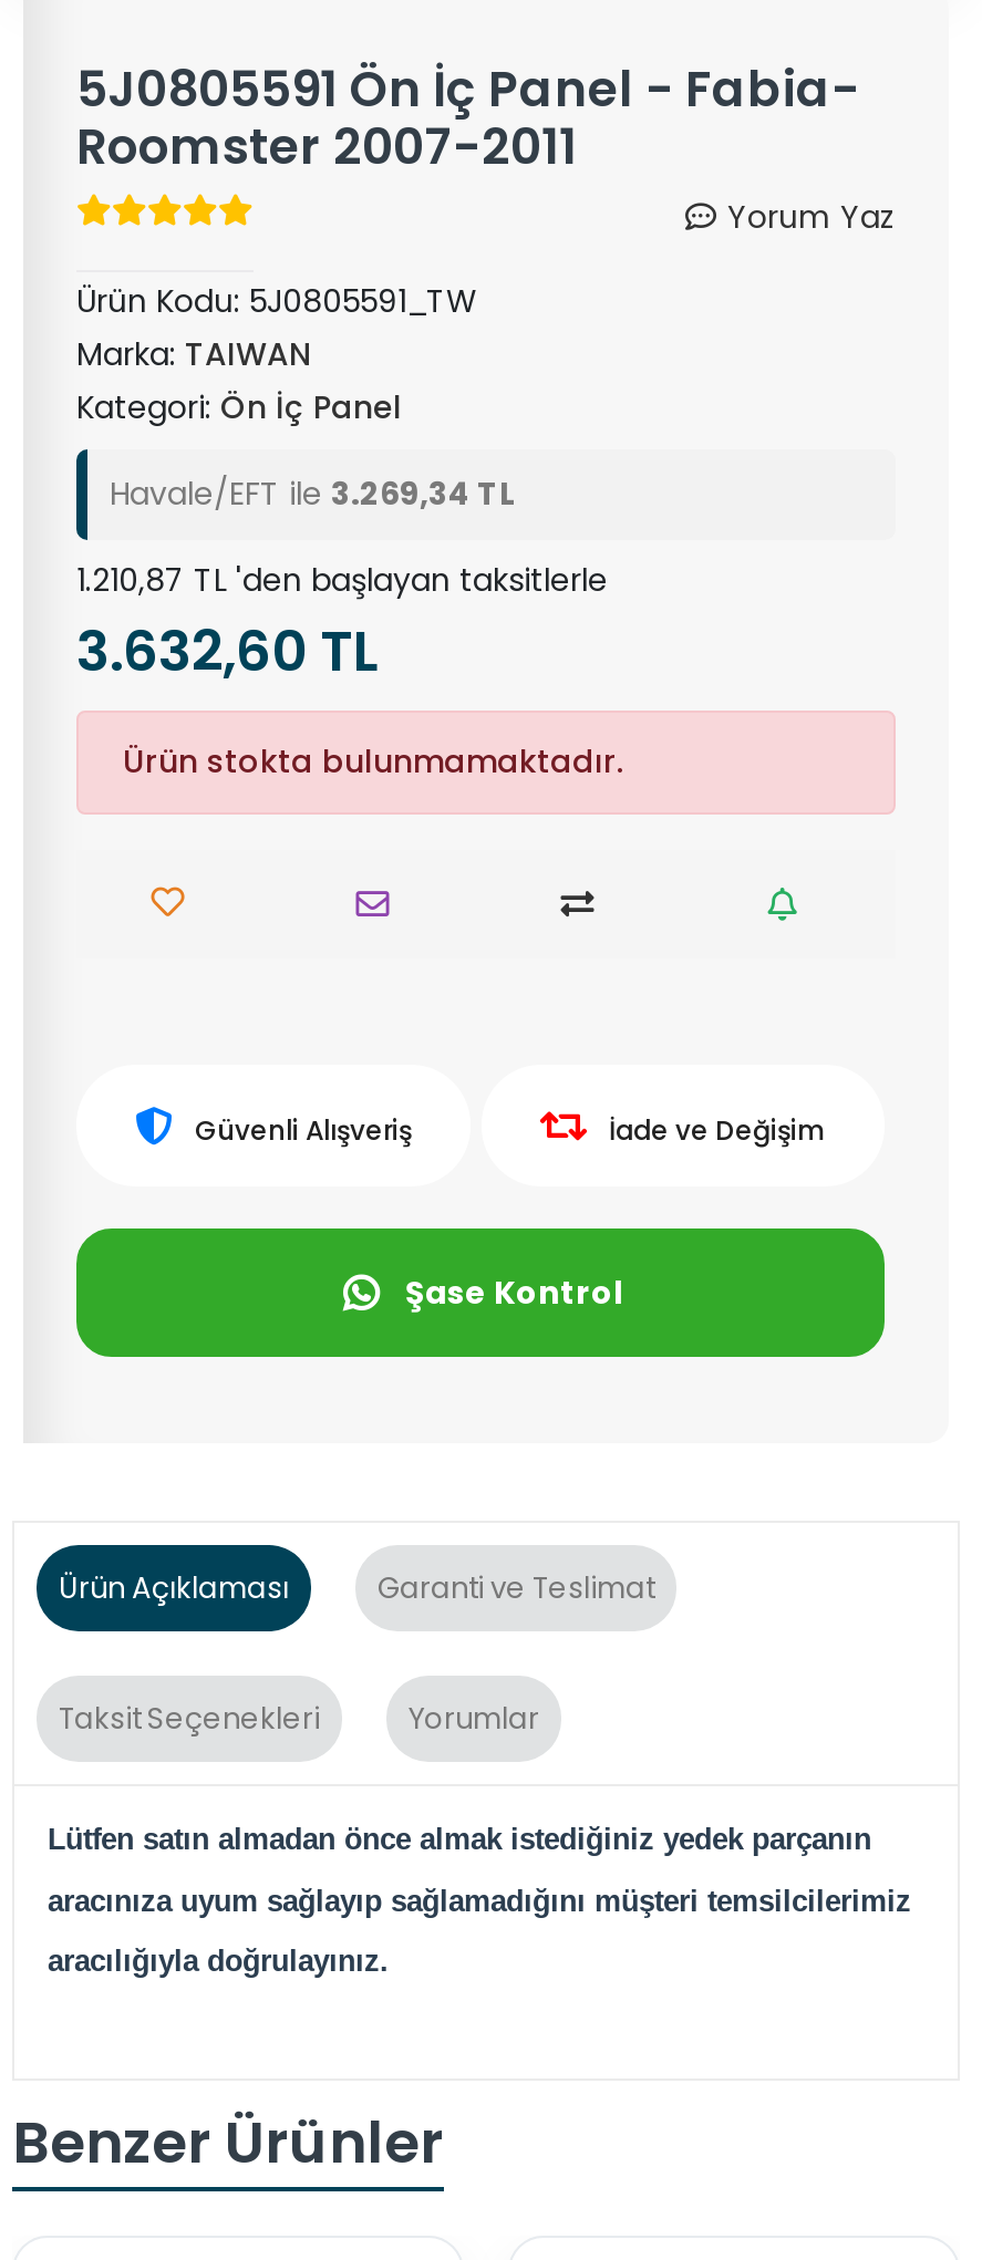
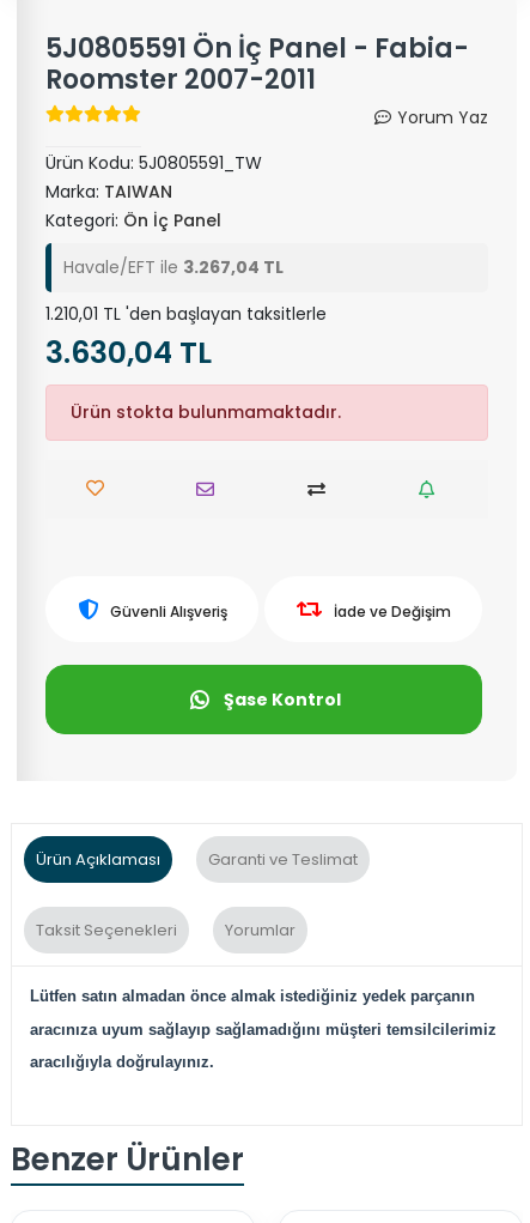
[110,471,515,516] Havale/EFT ile 3.269,34 TL -> [63,255,284,279] Havale/EFT ile 3.267,04 TL
[76,558,608,602] 1.210,87 TL 'den başlayan taksitlerle -> [45,302,327,326] 1.210,01 TL 'den başlayan taksitlerle
[76,613,380,691] 3.632,60 TL -> [45,332,212,374] 3.630,04 TL

